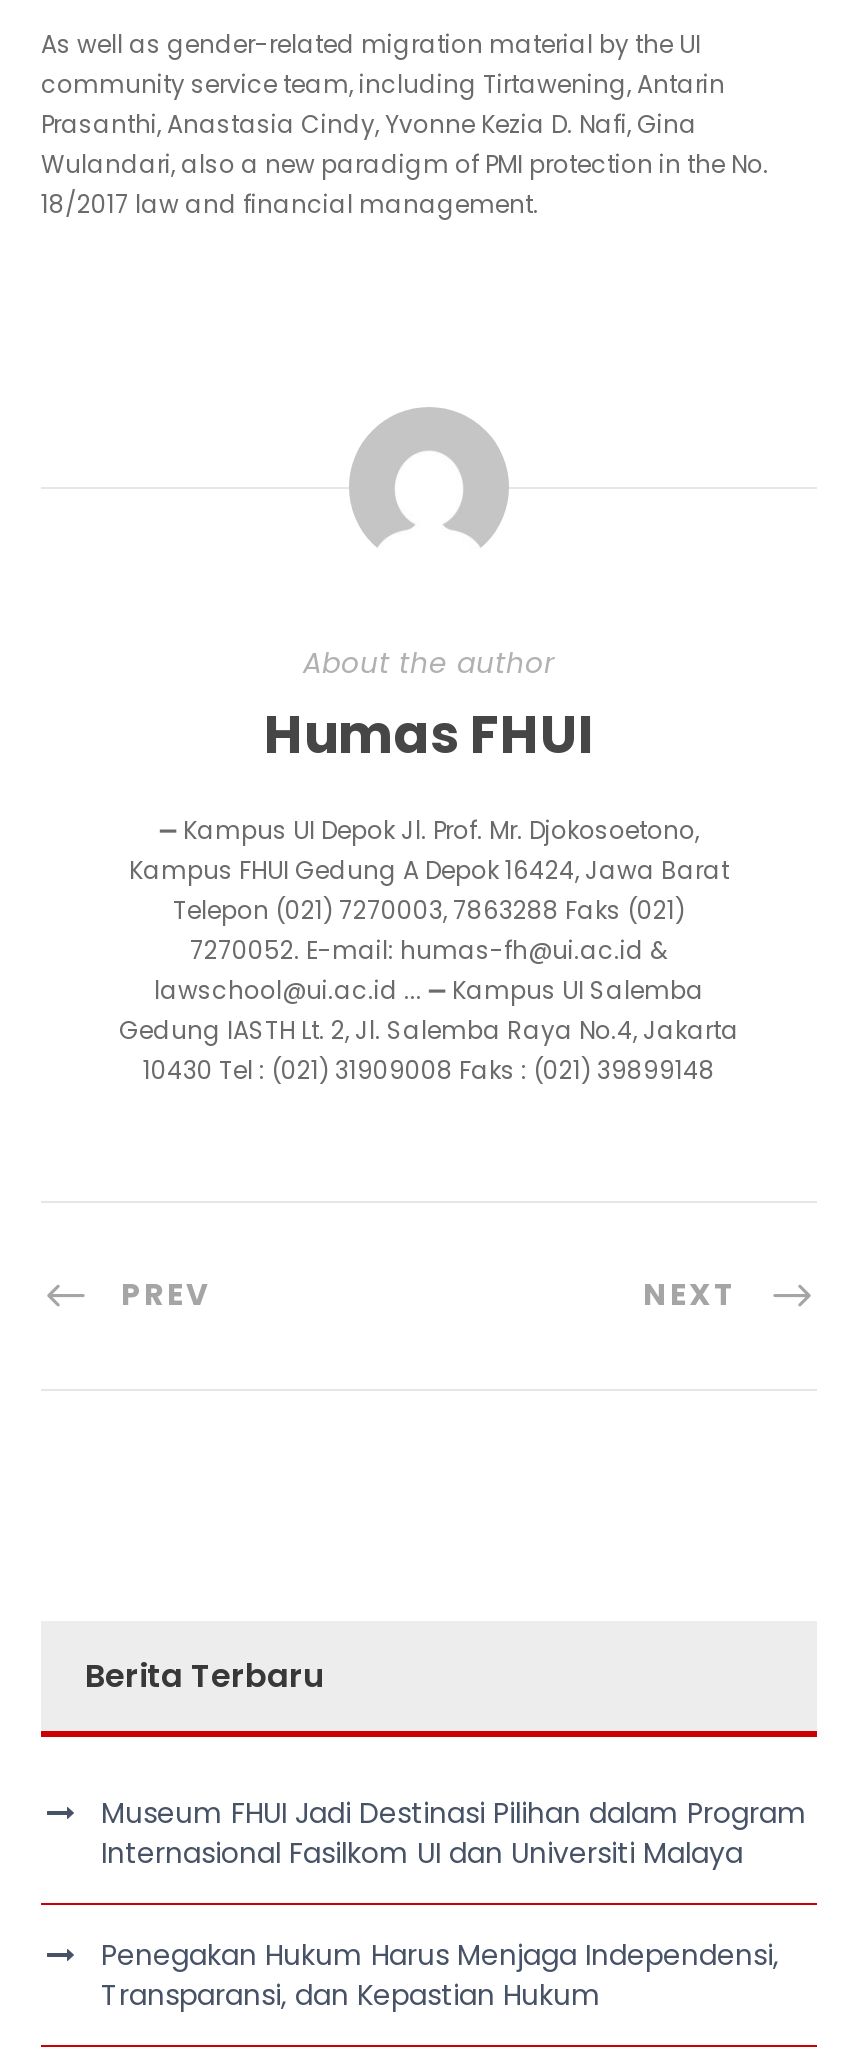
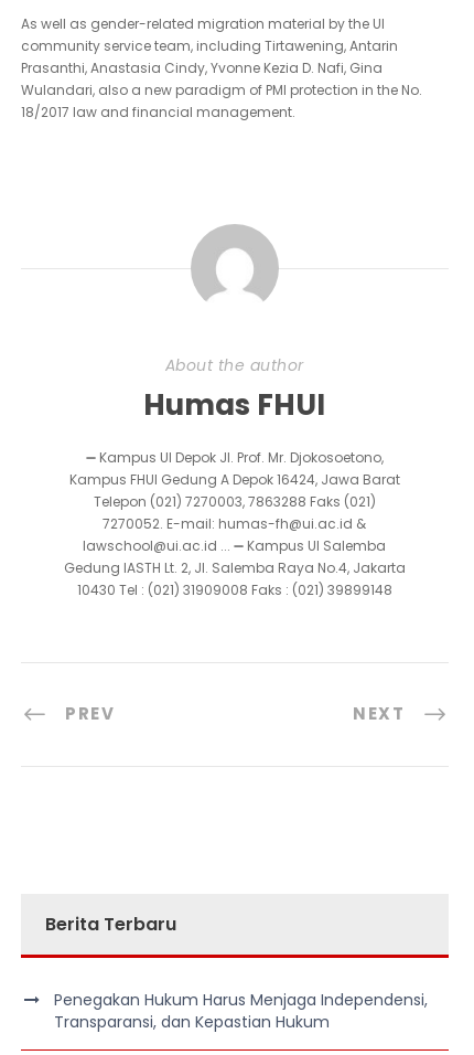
[101,1794,807,1874] Museum FHUI Jadi Destinasi Pilihan dalam Program | Internasional Fasilkom UI dan Universiti Malaya -> none

